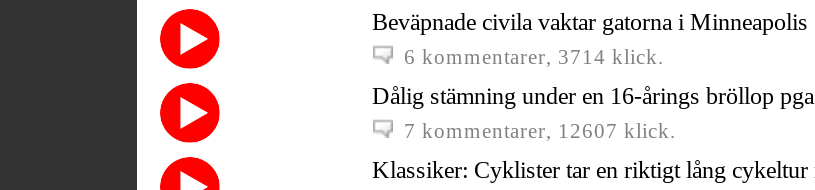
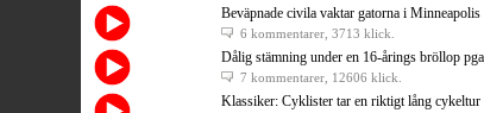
[404,46,664,68] 6 kommentarer, 3714 klick. -> [240,27,394,40] 6 kommentarer, 3713 klick.
[404,120,676,142] 7 kommentarer, 12607 klick. -> [240,71,401,84] 7 kommentarer, 12606 klick.

